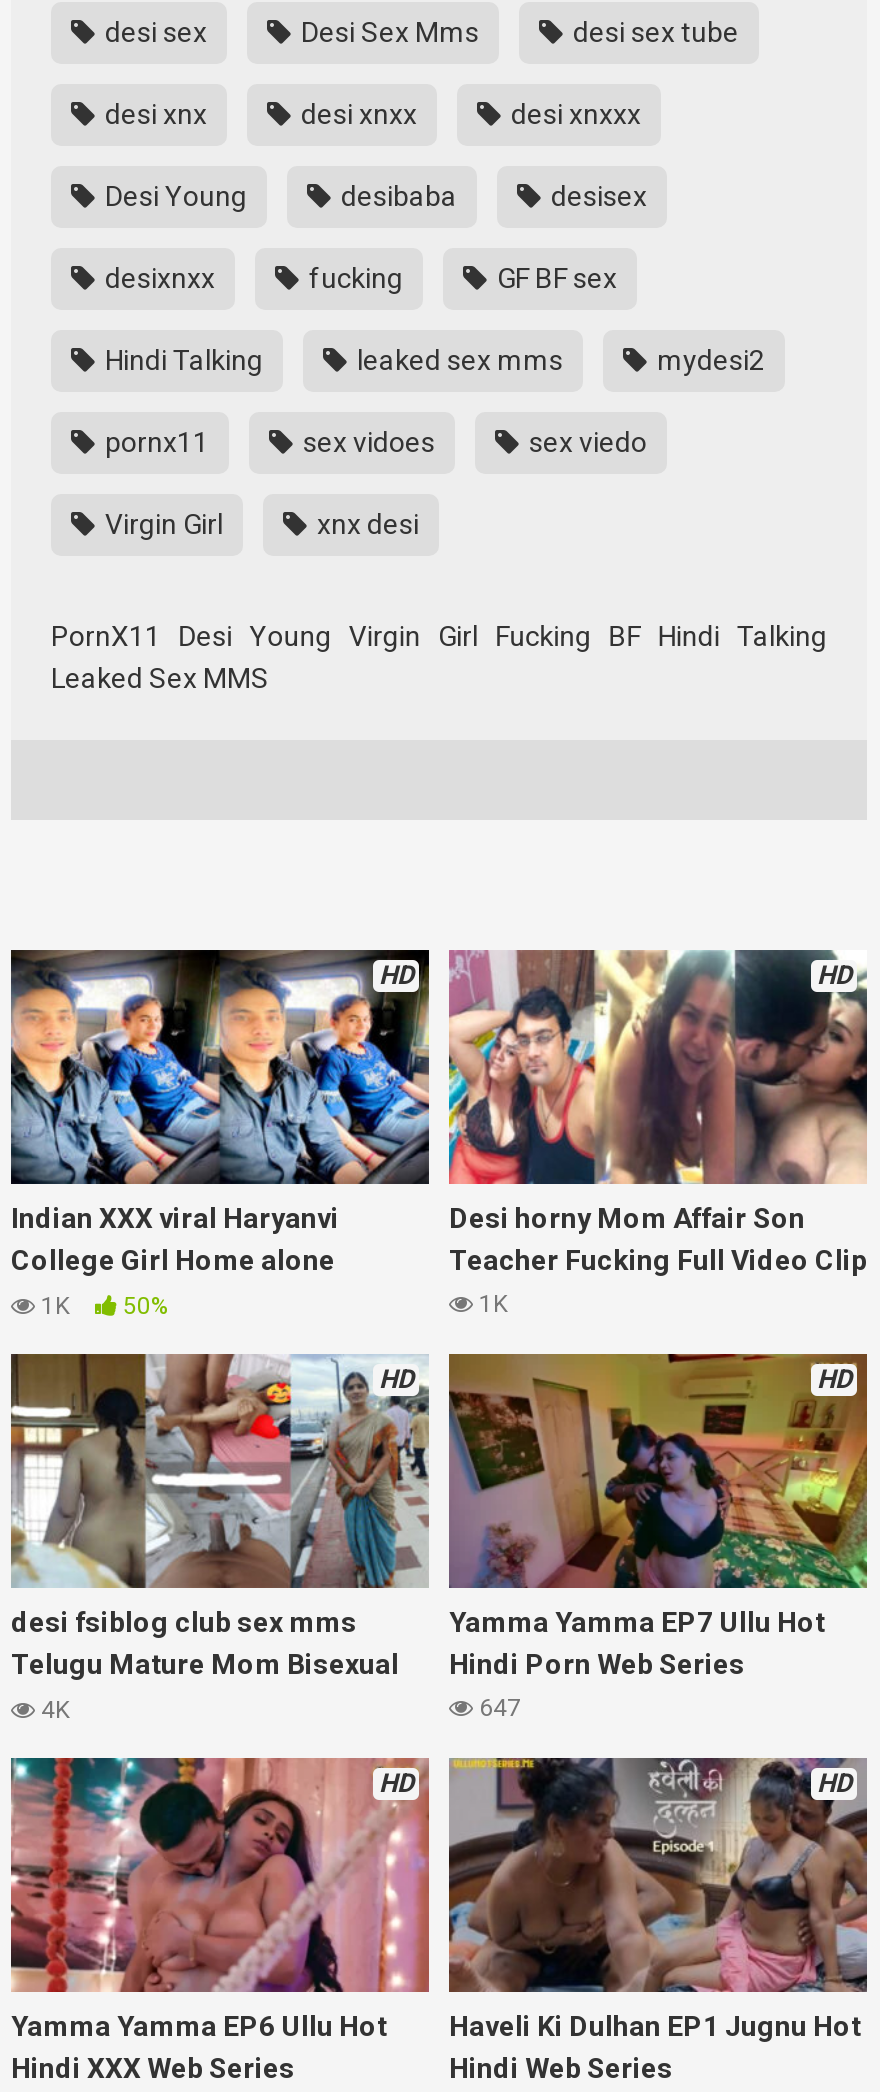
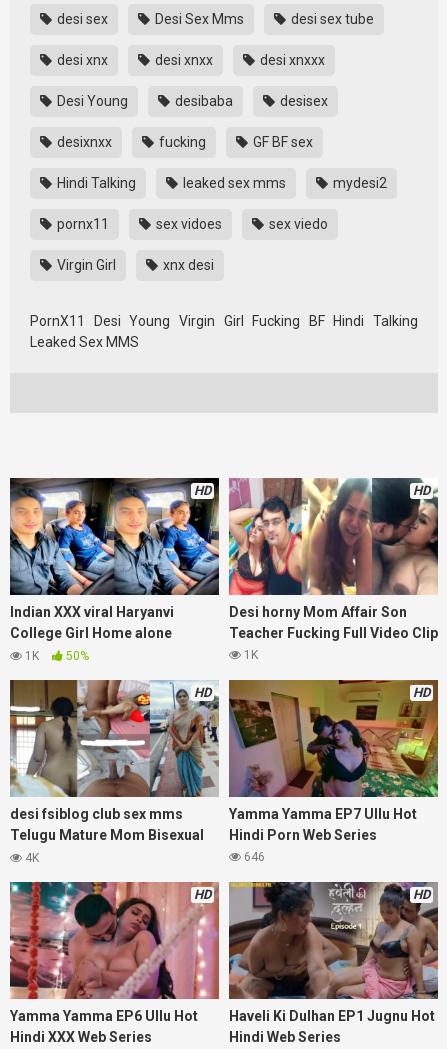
[473,1694,521,1722] 647 -> [241,850,265,864] 646

